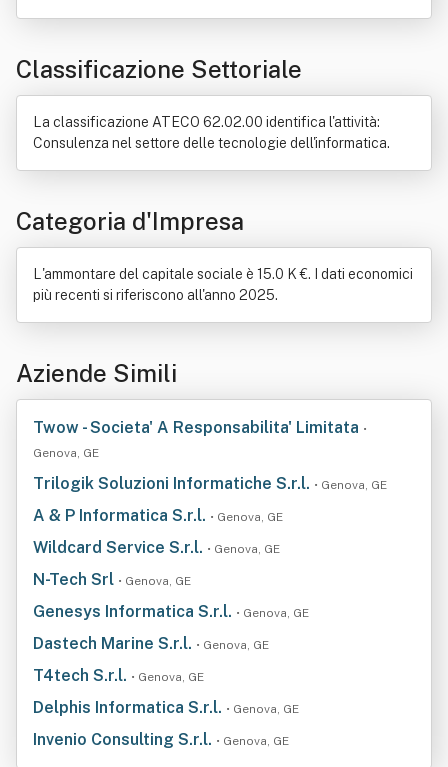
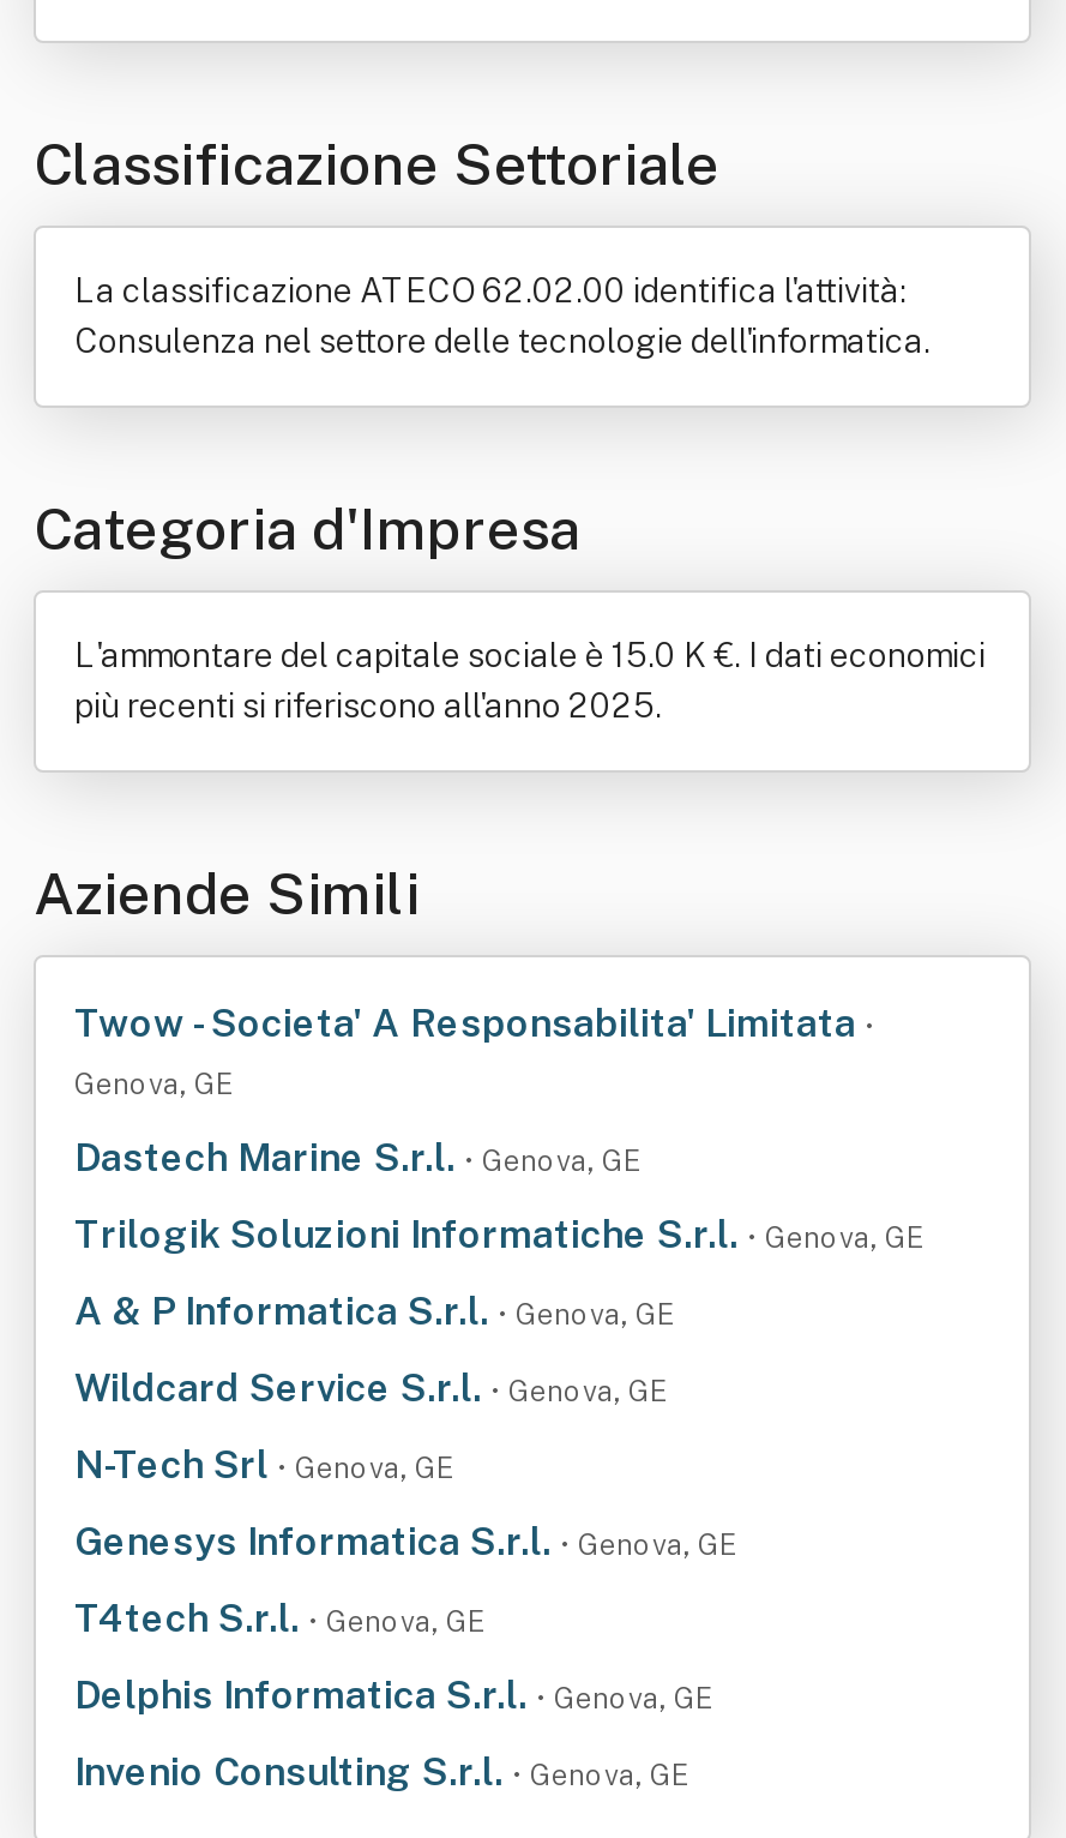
moved [33,474,387,621] -> [74,1212,923,1564]: Trilogik Soluzioni Informatiche S.r.l. • Genova, GE | A & P Informatica S.r.l. • Genova, GE | Wildcard Service S.r.l. • Genova, GE | N-Tech Srl • Genova, GE | Genesys Informatica S.r.l. • Genova, GE
moved [33,634,269,653] -> [74,1135,640,1181]: Dastech Marine S.r.l. • Genova, GE

